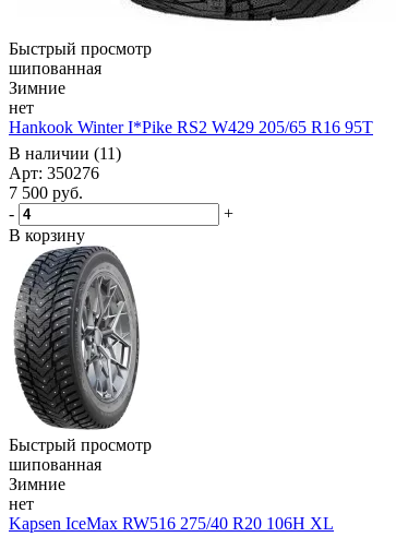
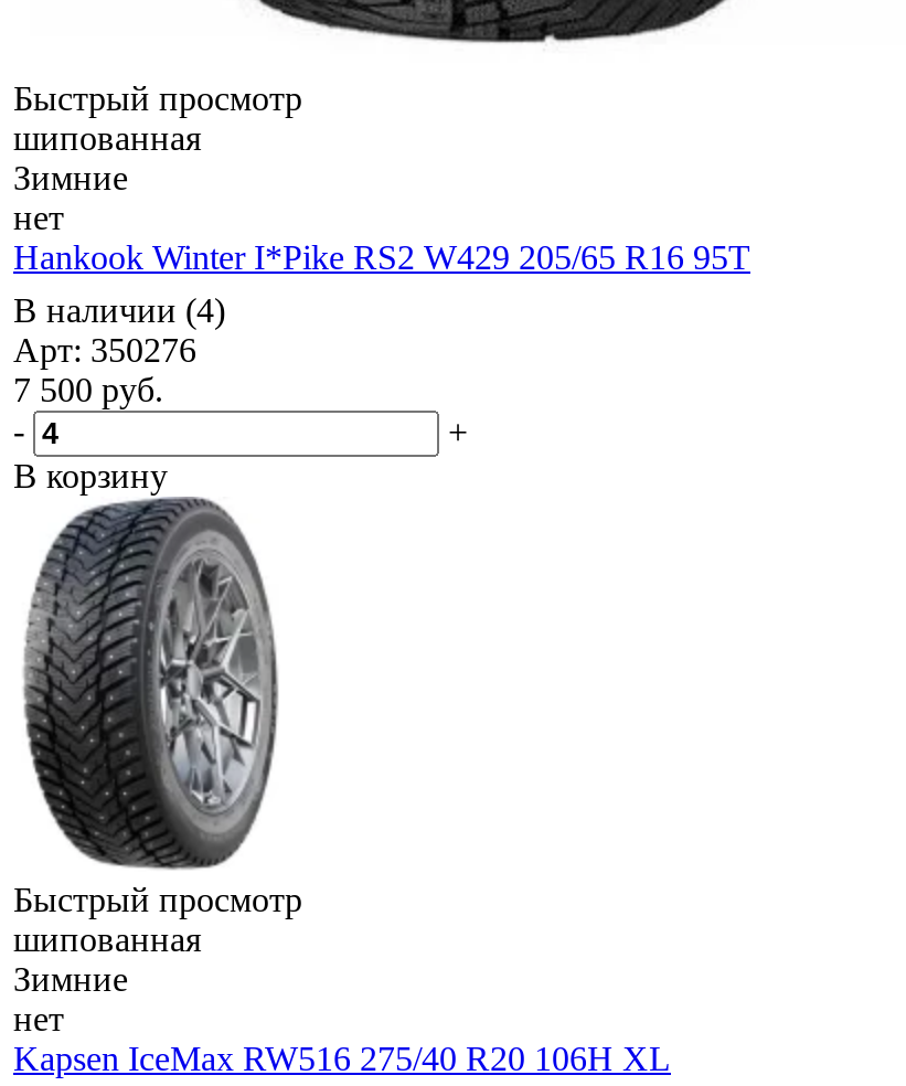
[9,144,121,162] В наличии (11) -> [13,291,225,328] В наличии (4)

